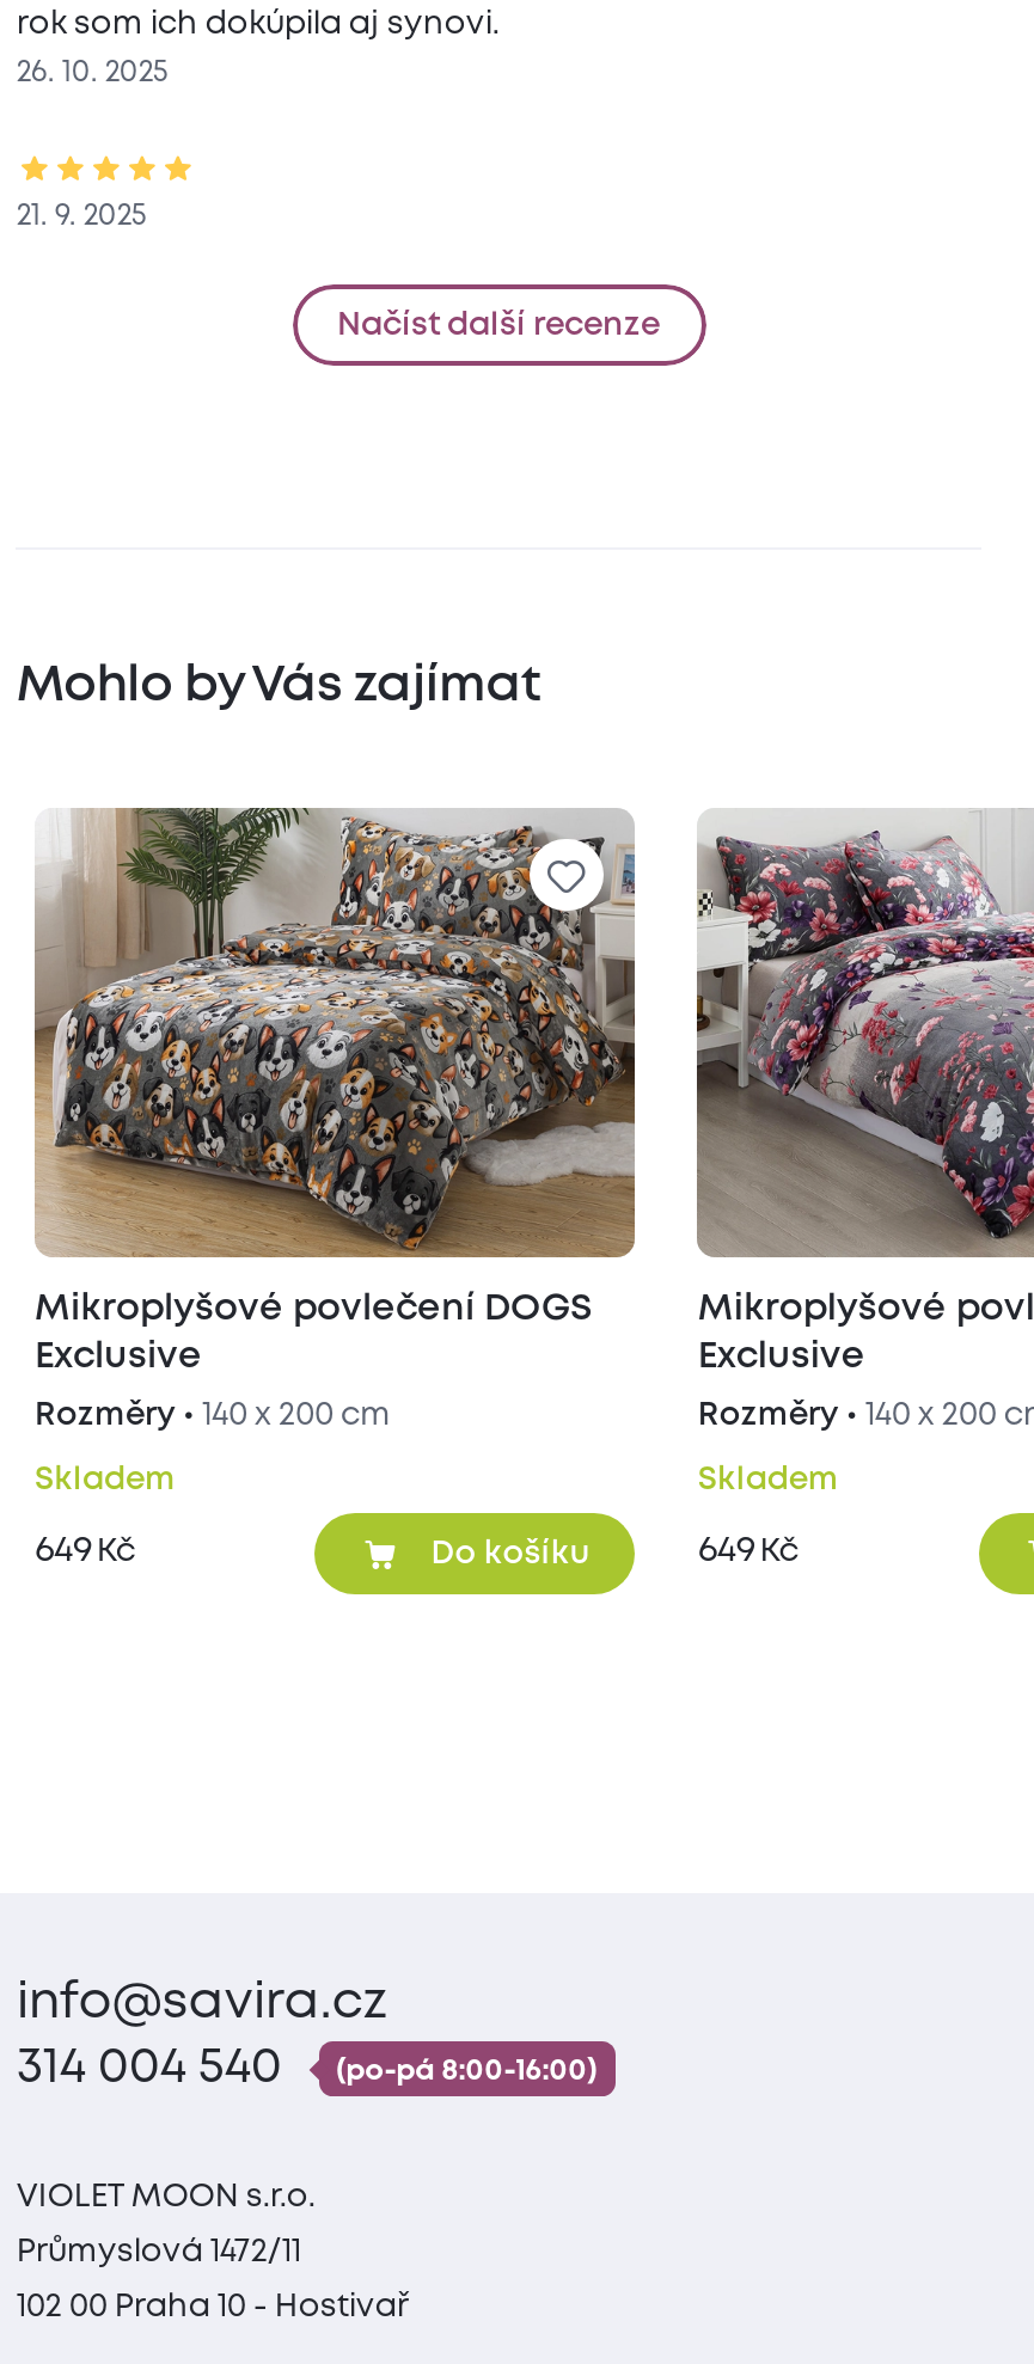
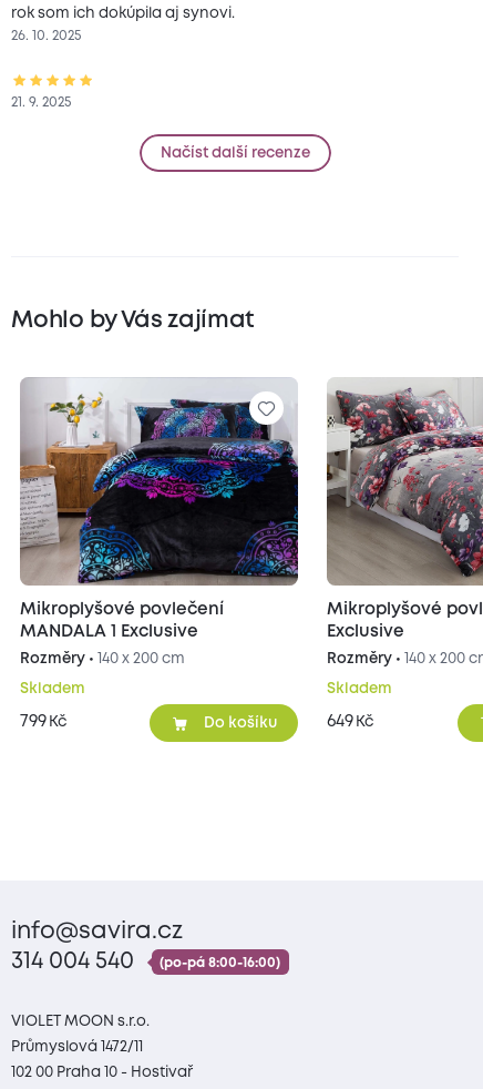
[35,806,637,1374] [image] | Mikroplyšové povlečení DOGS | Exclusive -> [20,377,299,640] [image] | Mikroplyšové povlečení | MANDALA 1 Exclusive
[35,1536,135,1569] 649 Kč -> [20,715,66,730] 799 Kč

